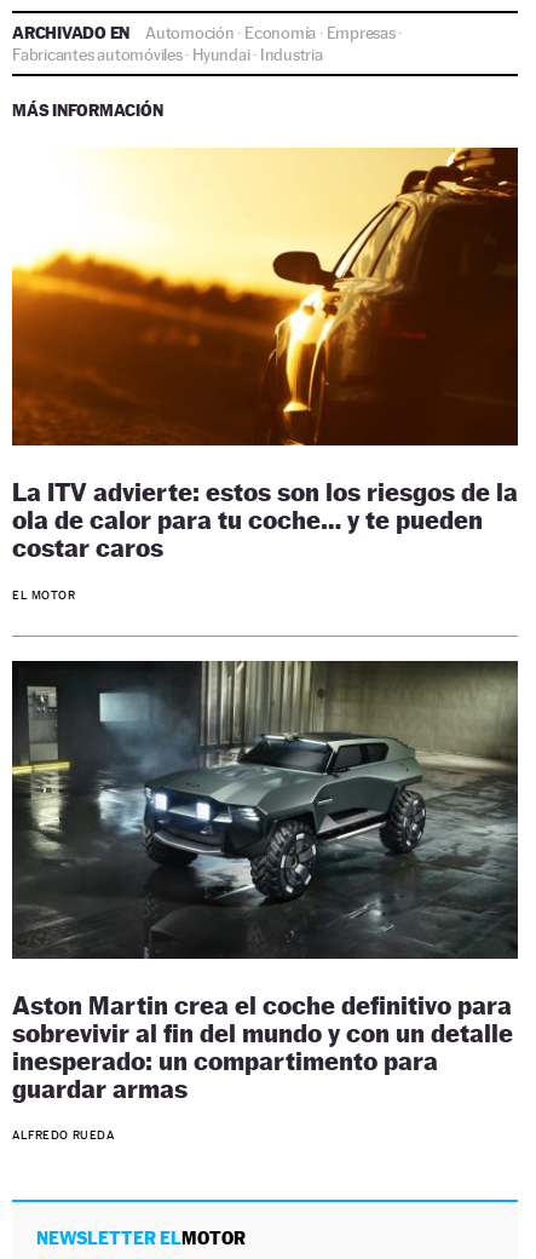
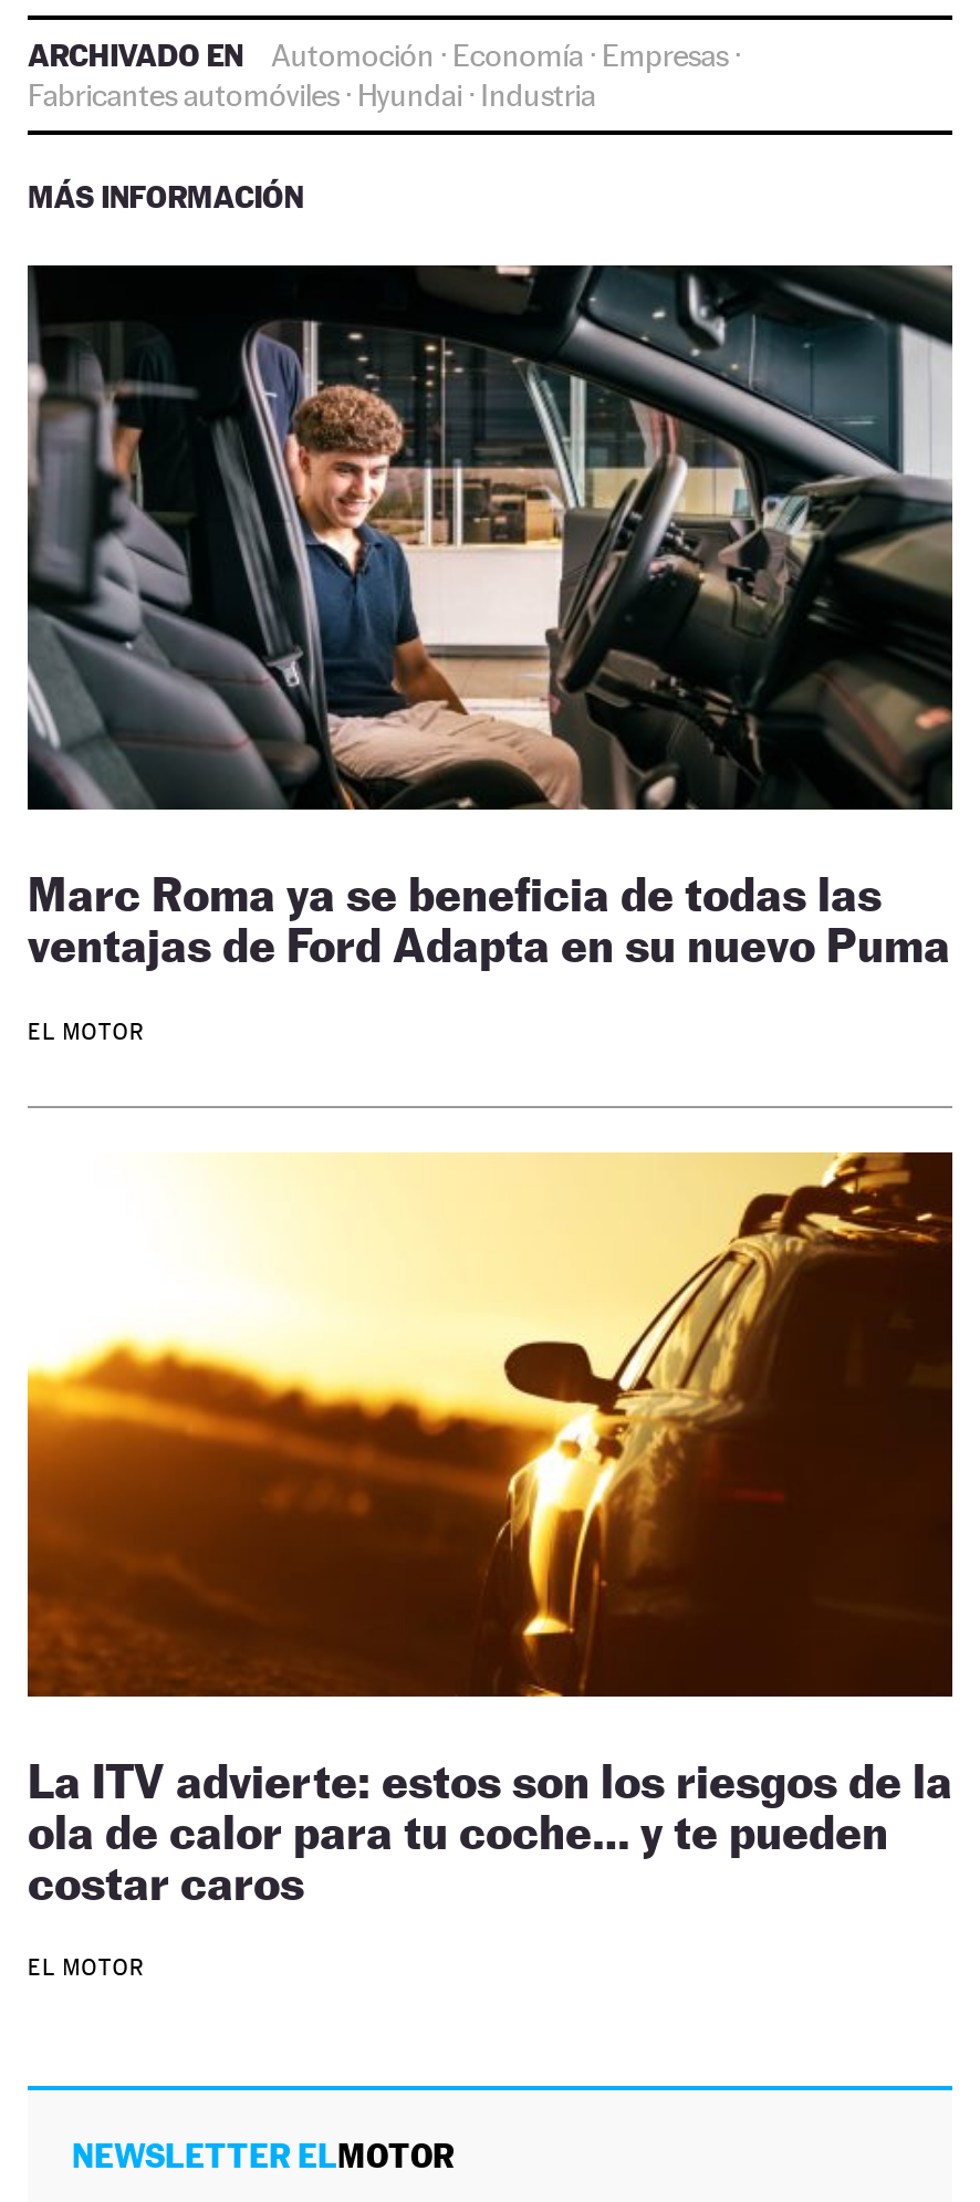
none -> [25,263,955,1043] [image] | Marc Roma ya se beneficia de todas las | ventajas de Ford Adapta en su nuevo Puma | EL MOTOR
moved [11,145,519,601] -> [25,1148,955,1980]: [image] | La ITV advierte: estos son los riesgos de la | ola de calor para tu coche… y te pueden | costar caros | EL MOTOR
[11,660,519,1142] [image] | Aston Martin crea el coche definitivo para | sobrevivir al fin del mundo y con un detalle | inesperado: un compartimento para | guardar armas | ALFREDO RUEDA -> none

